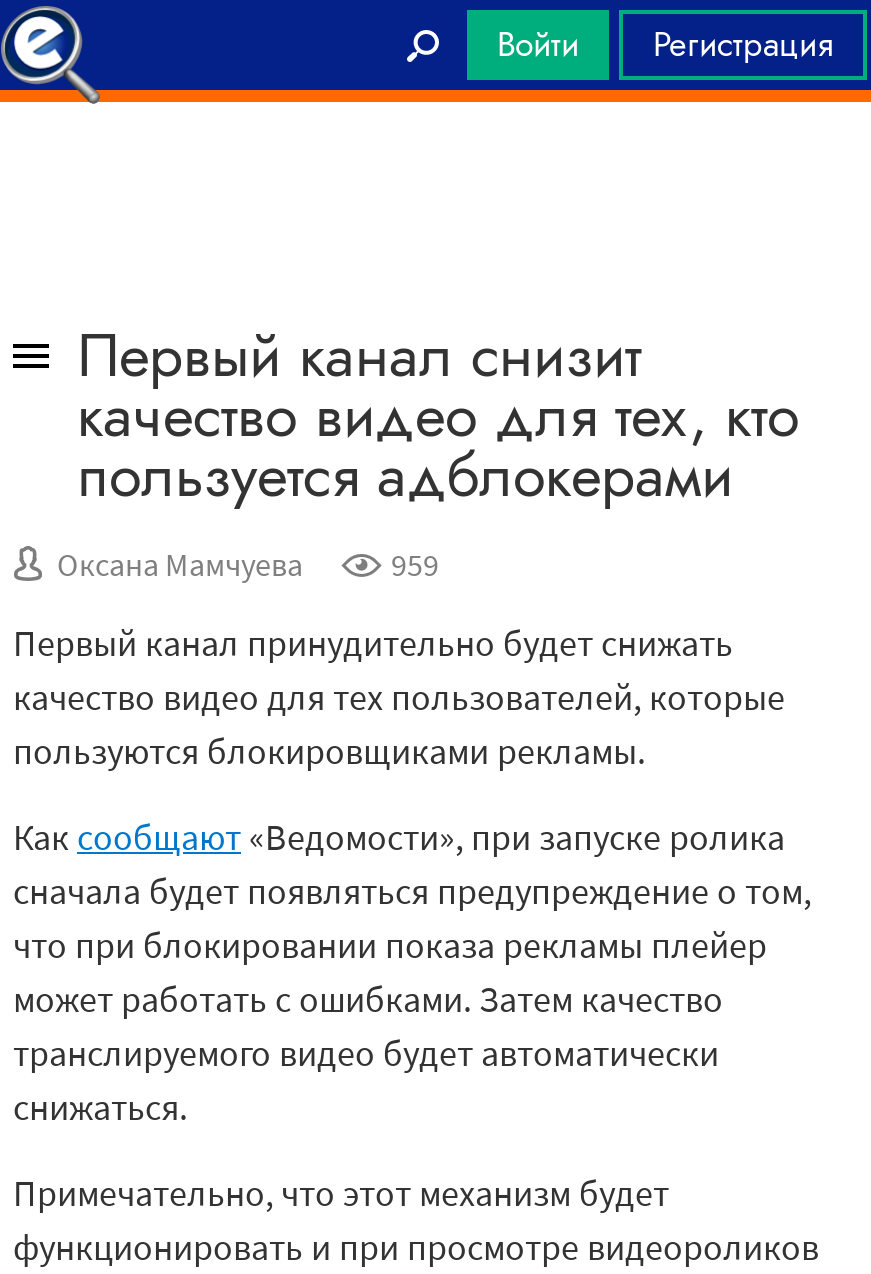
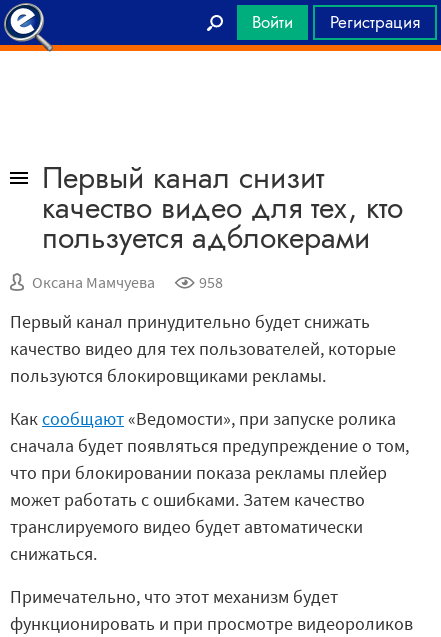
[391,544,439,584] 959 -> [199,272,223,292] 958

